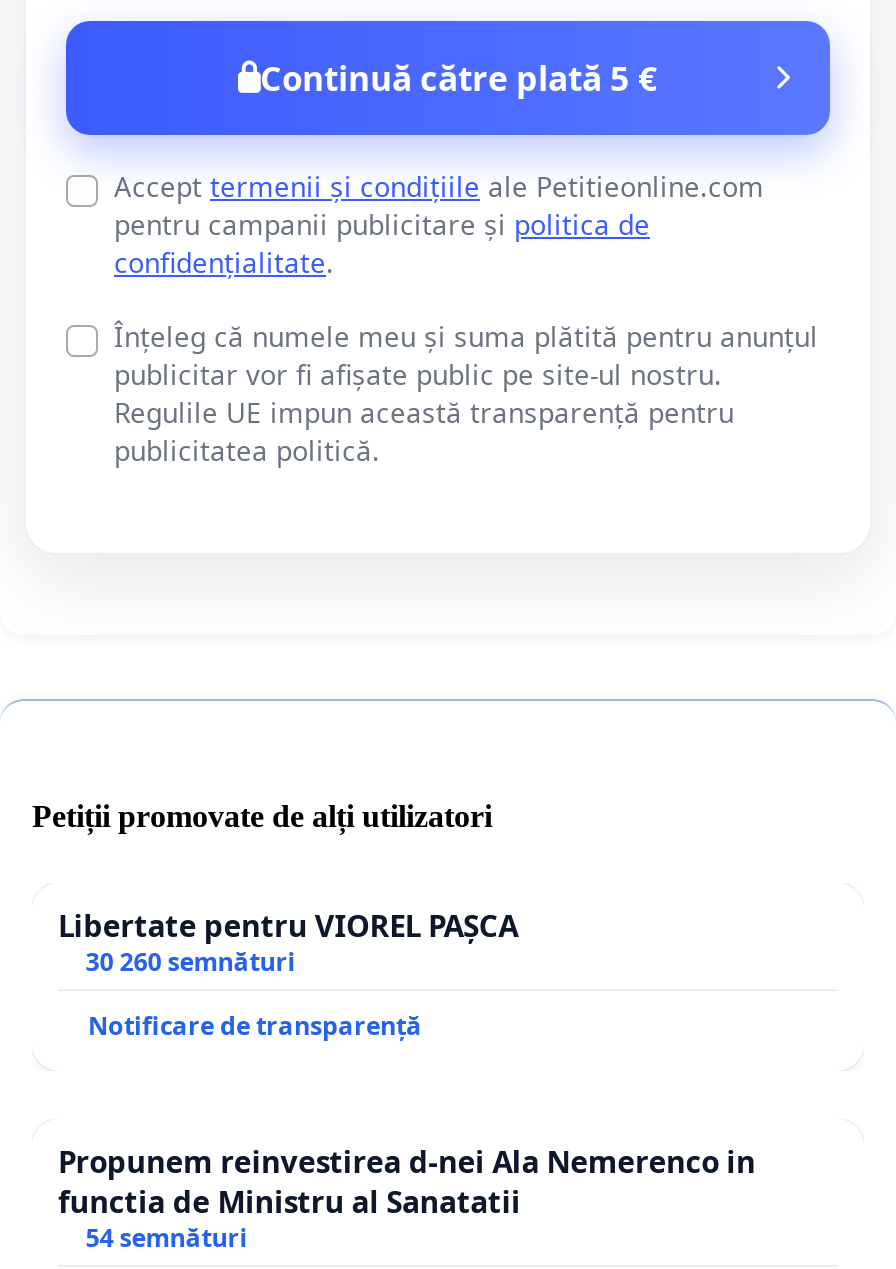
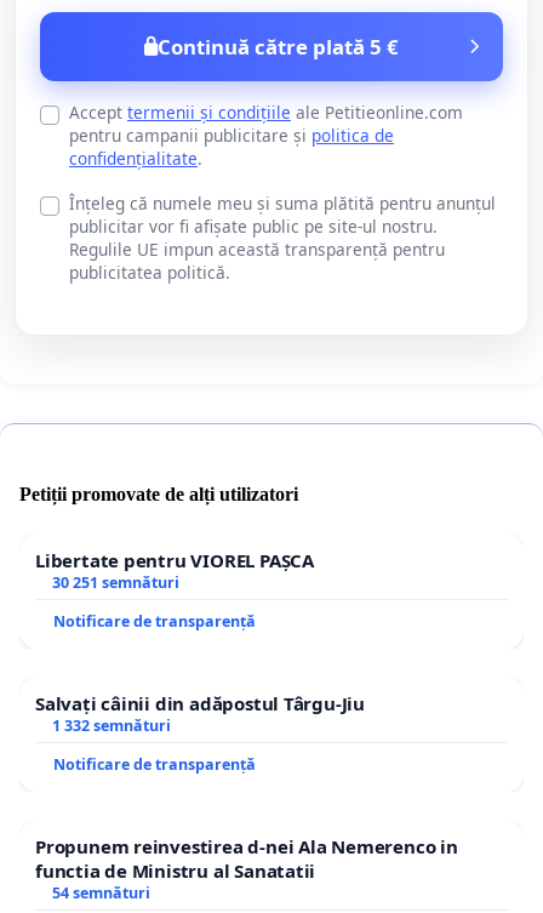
[86,944,296,978] 30 260 semnături -> [35,572,365,736] 30 251 semnături | Notificare de transparență | Salvați câinii din adăpostul Târgu-Jiu | 1 332 semnături

